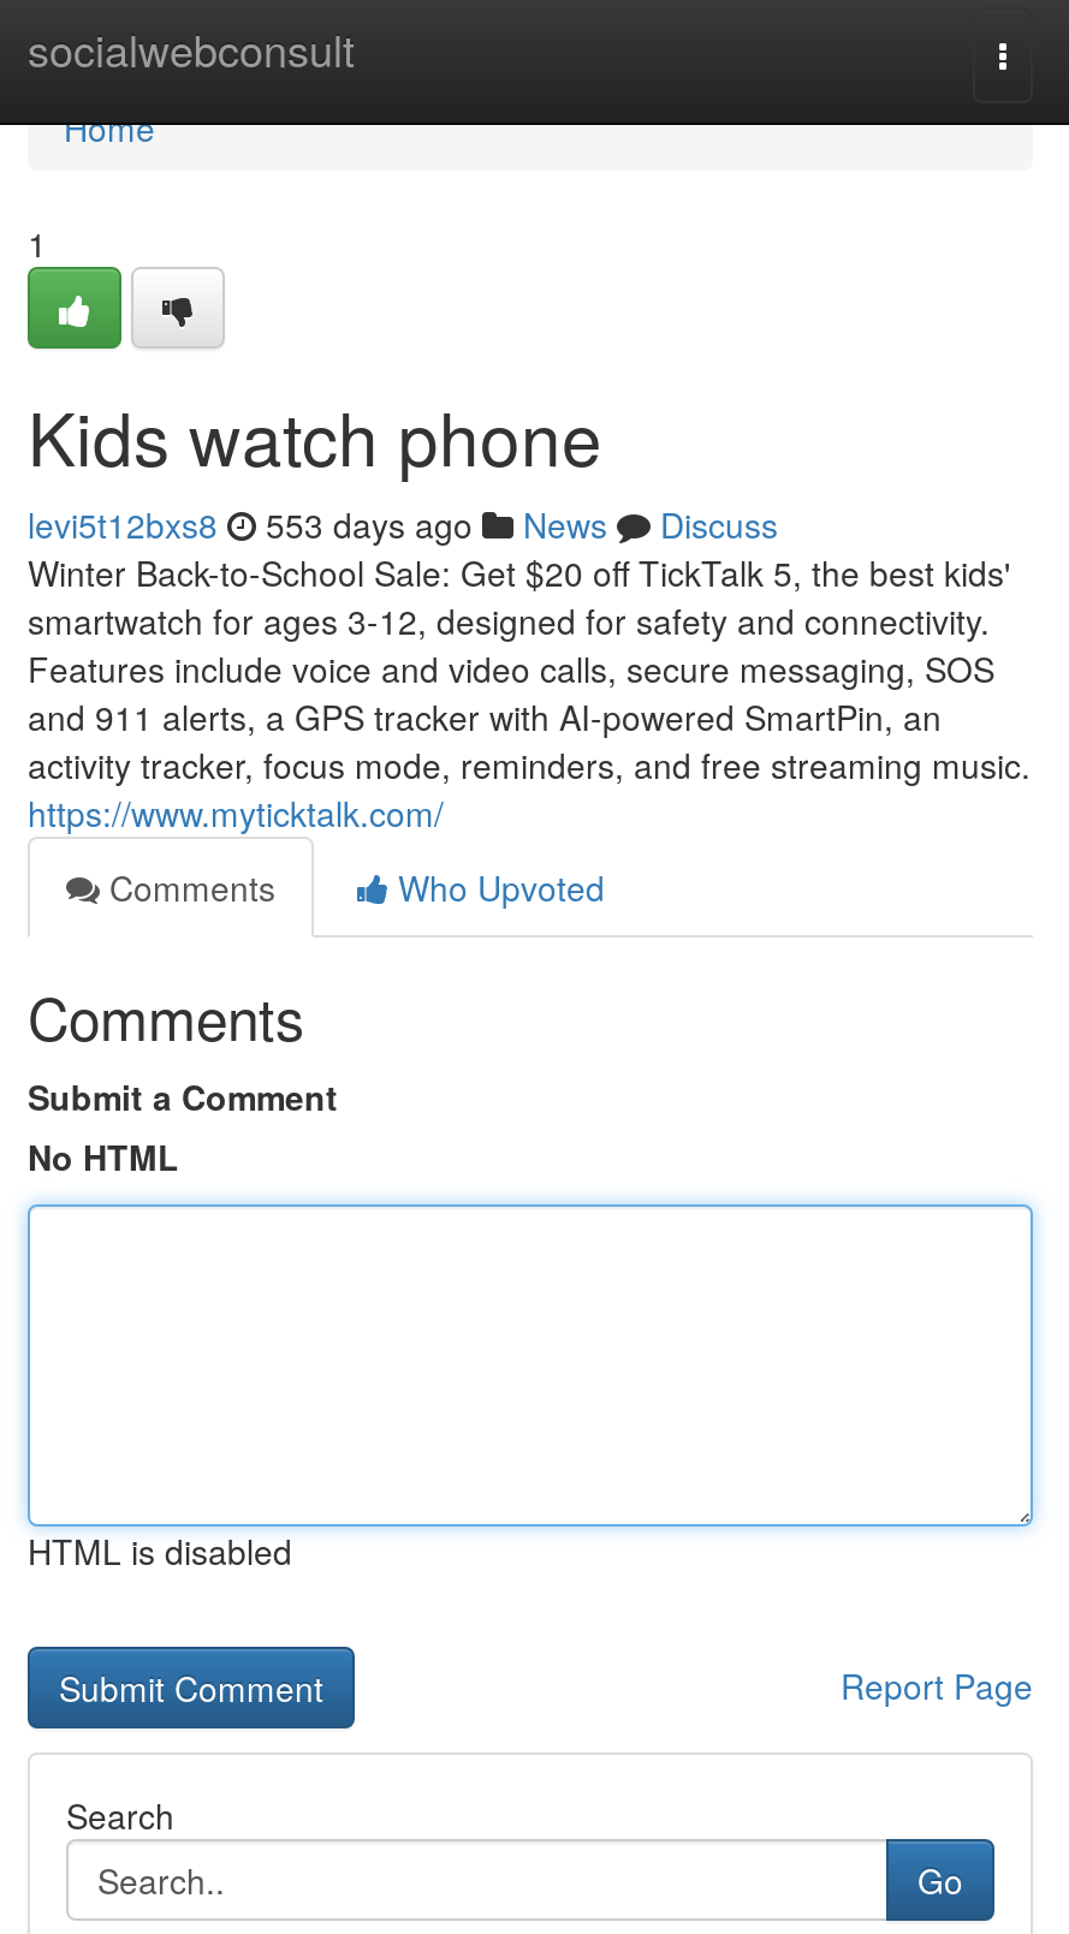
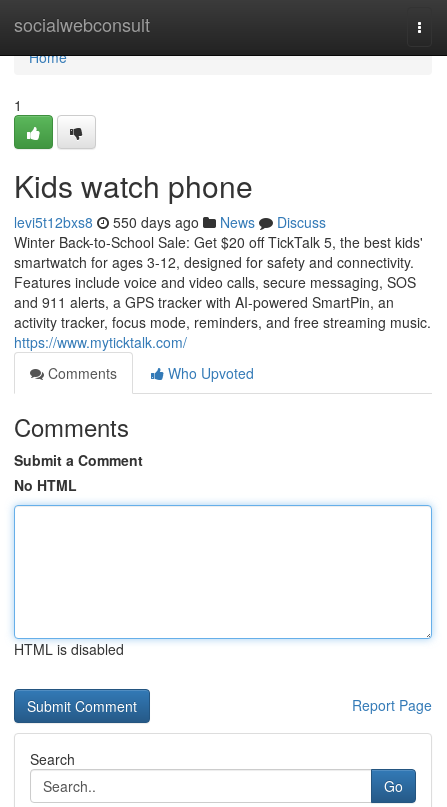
[28,500,778,548] levi5t12bxs8 553 days ago News Discuss -> [14,212,326,232] levi5t12bxs8 550 days ago News Discuss

